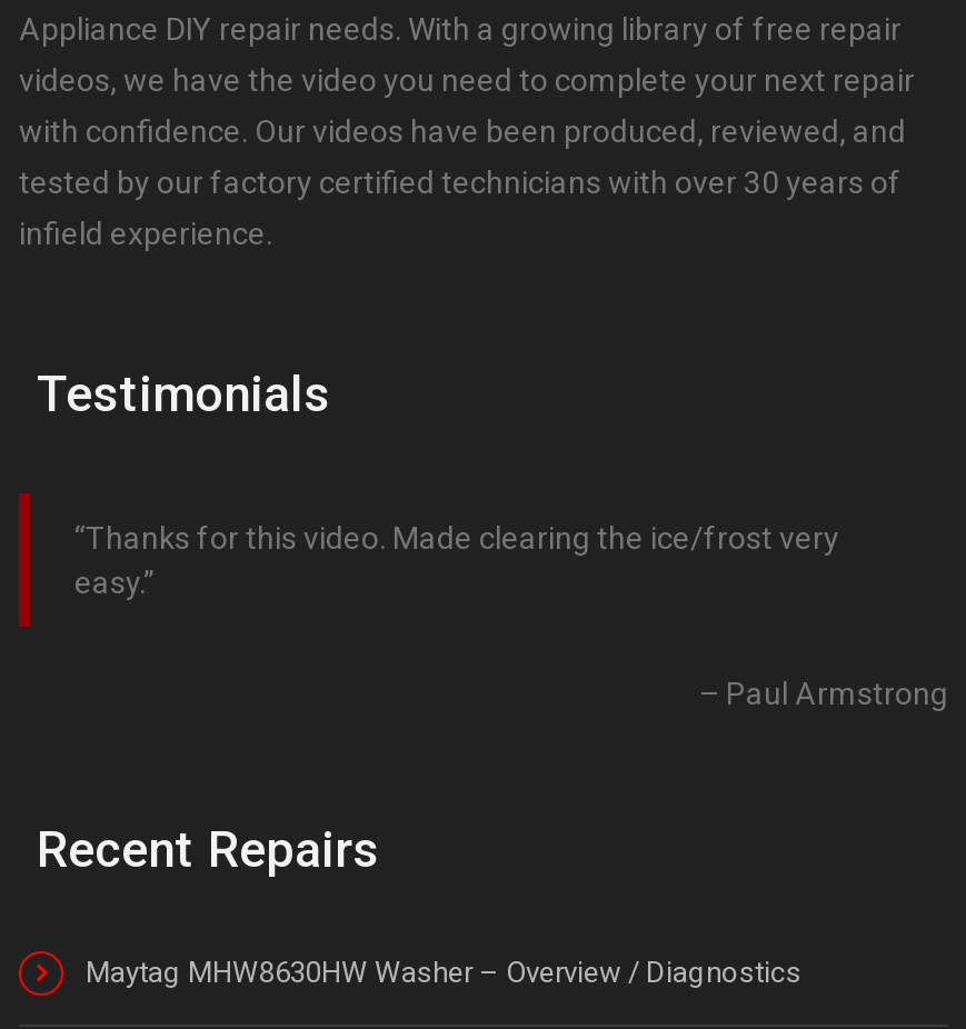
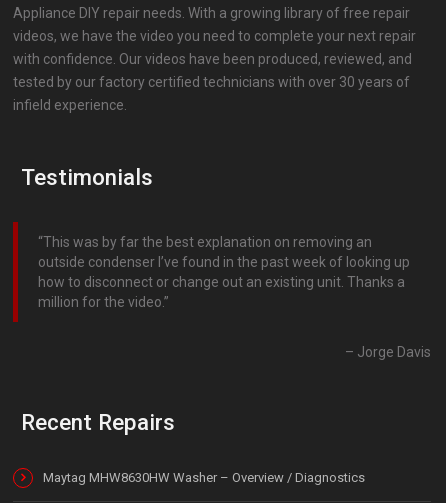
[74,519,839,599] Thanks for this video. Made clearing the ice/frost very | easy. -> [38,234,410,310] This was by far the best explanation on removing an | outside condenser I’ve found in the past week of looking up | how to disconnect or change out an existing unit. Thanks a | million for the video.
[726,675,948,710] Paul Armstrong -> [357,344,431,360] Jorge Davis

